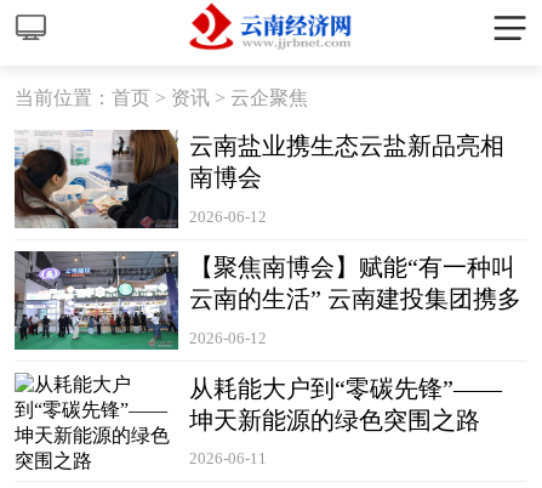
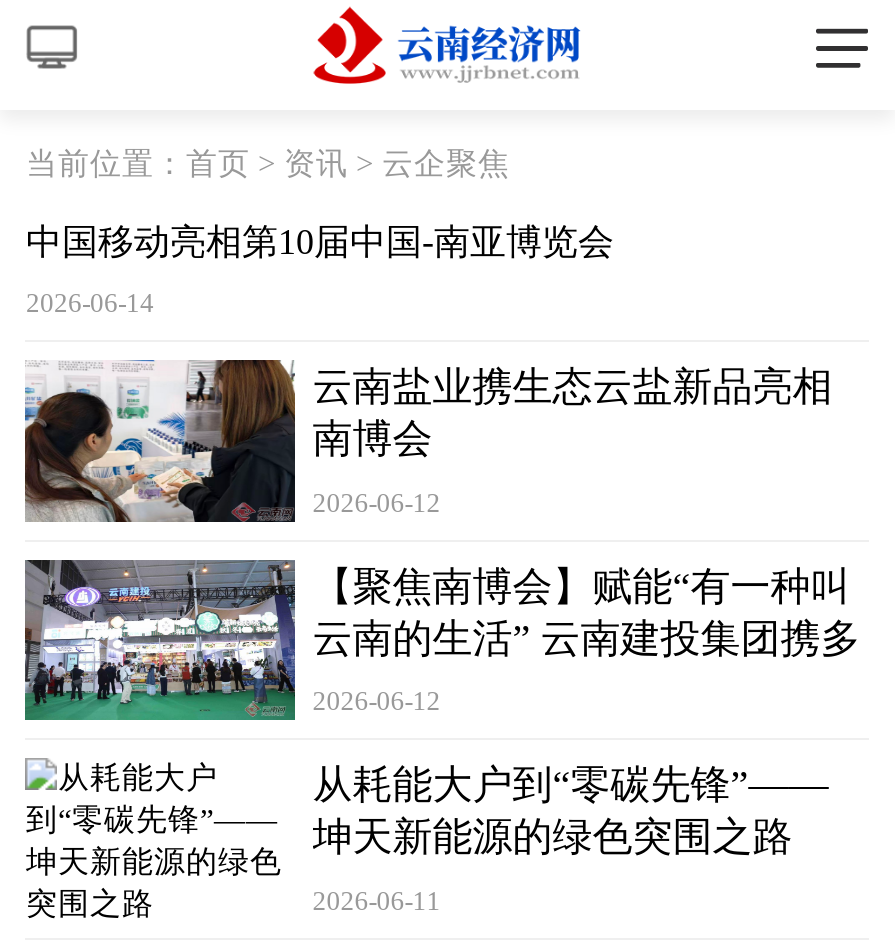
none -> [26,223,614,319] 中国移动亮相第10届中国-南亚博览会 | 2026-06-14

